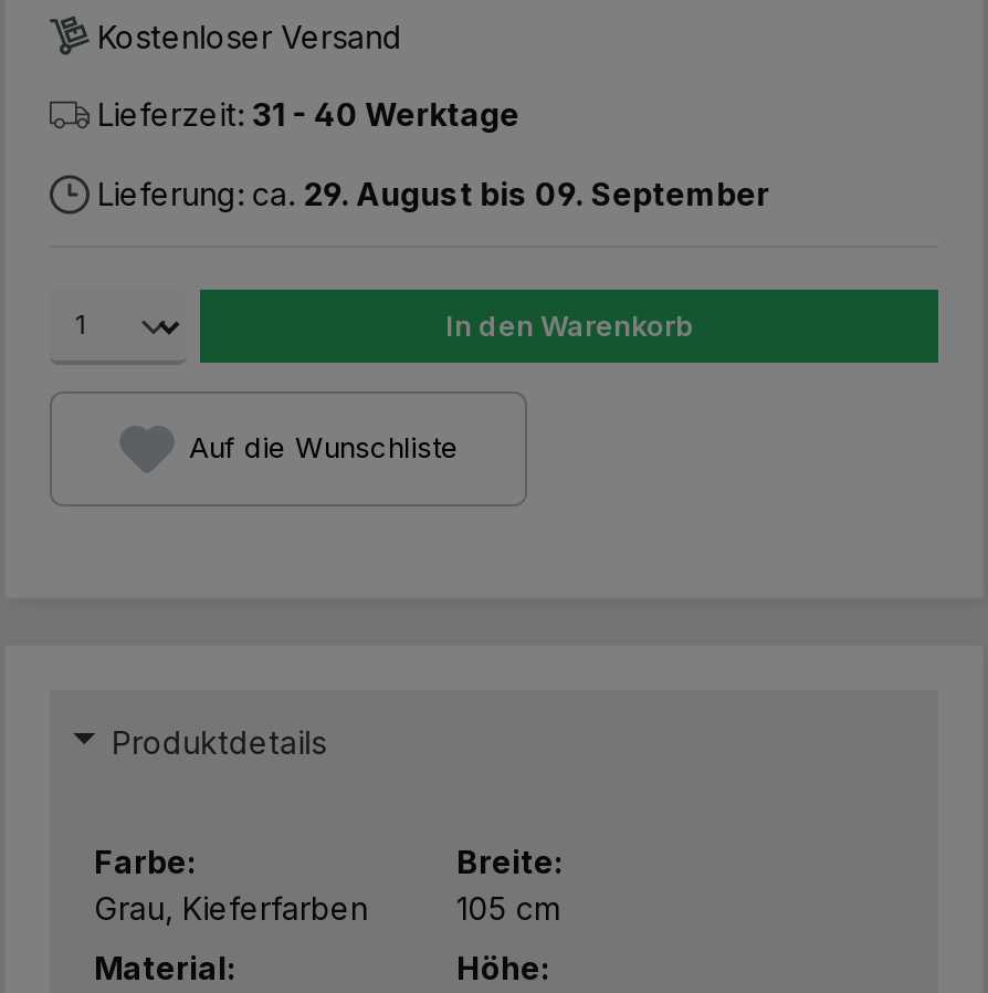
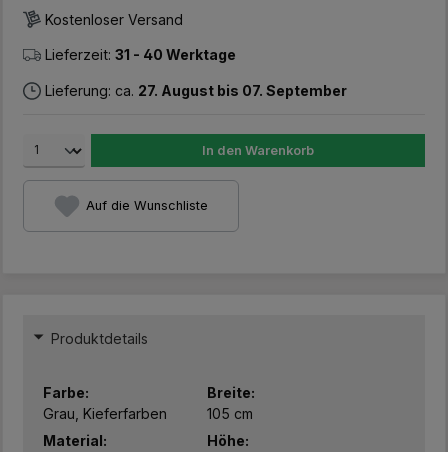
[89,175,769,213] Lieferung: ca. 29. August bis 09. September -> [41,82,347,99] Lieferung: ca. 27. August bis 07. September

